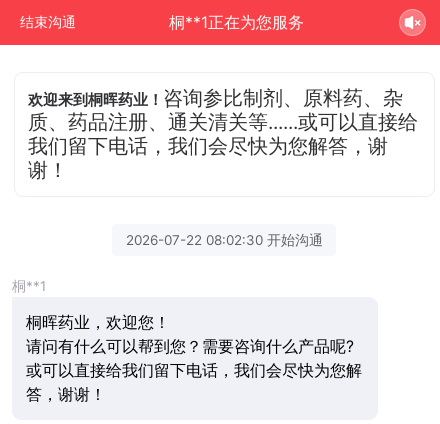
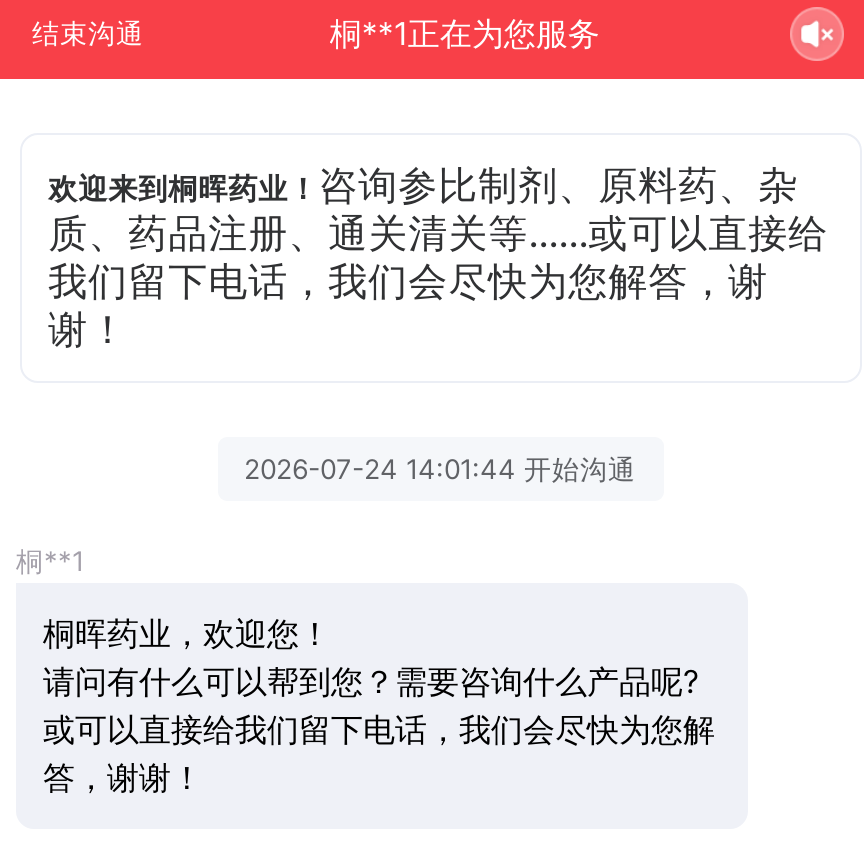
[125,232,322,248] 2026-07-22 08:02:30 开始沟通 -> [244,453,636,485] 2026-07-24 14:01:44 开始沟通

